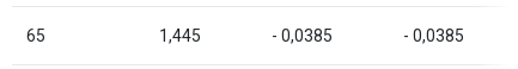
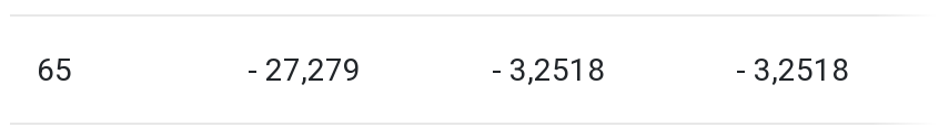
[159,27,464,46] 1,445 | - 0,0385 | - 0,0385 -> [248,53,849,88] - 27,279 | - 3,2518 | - 3,2518

